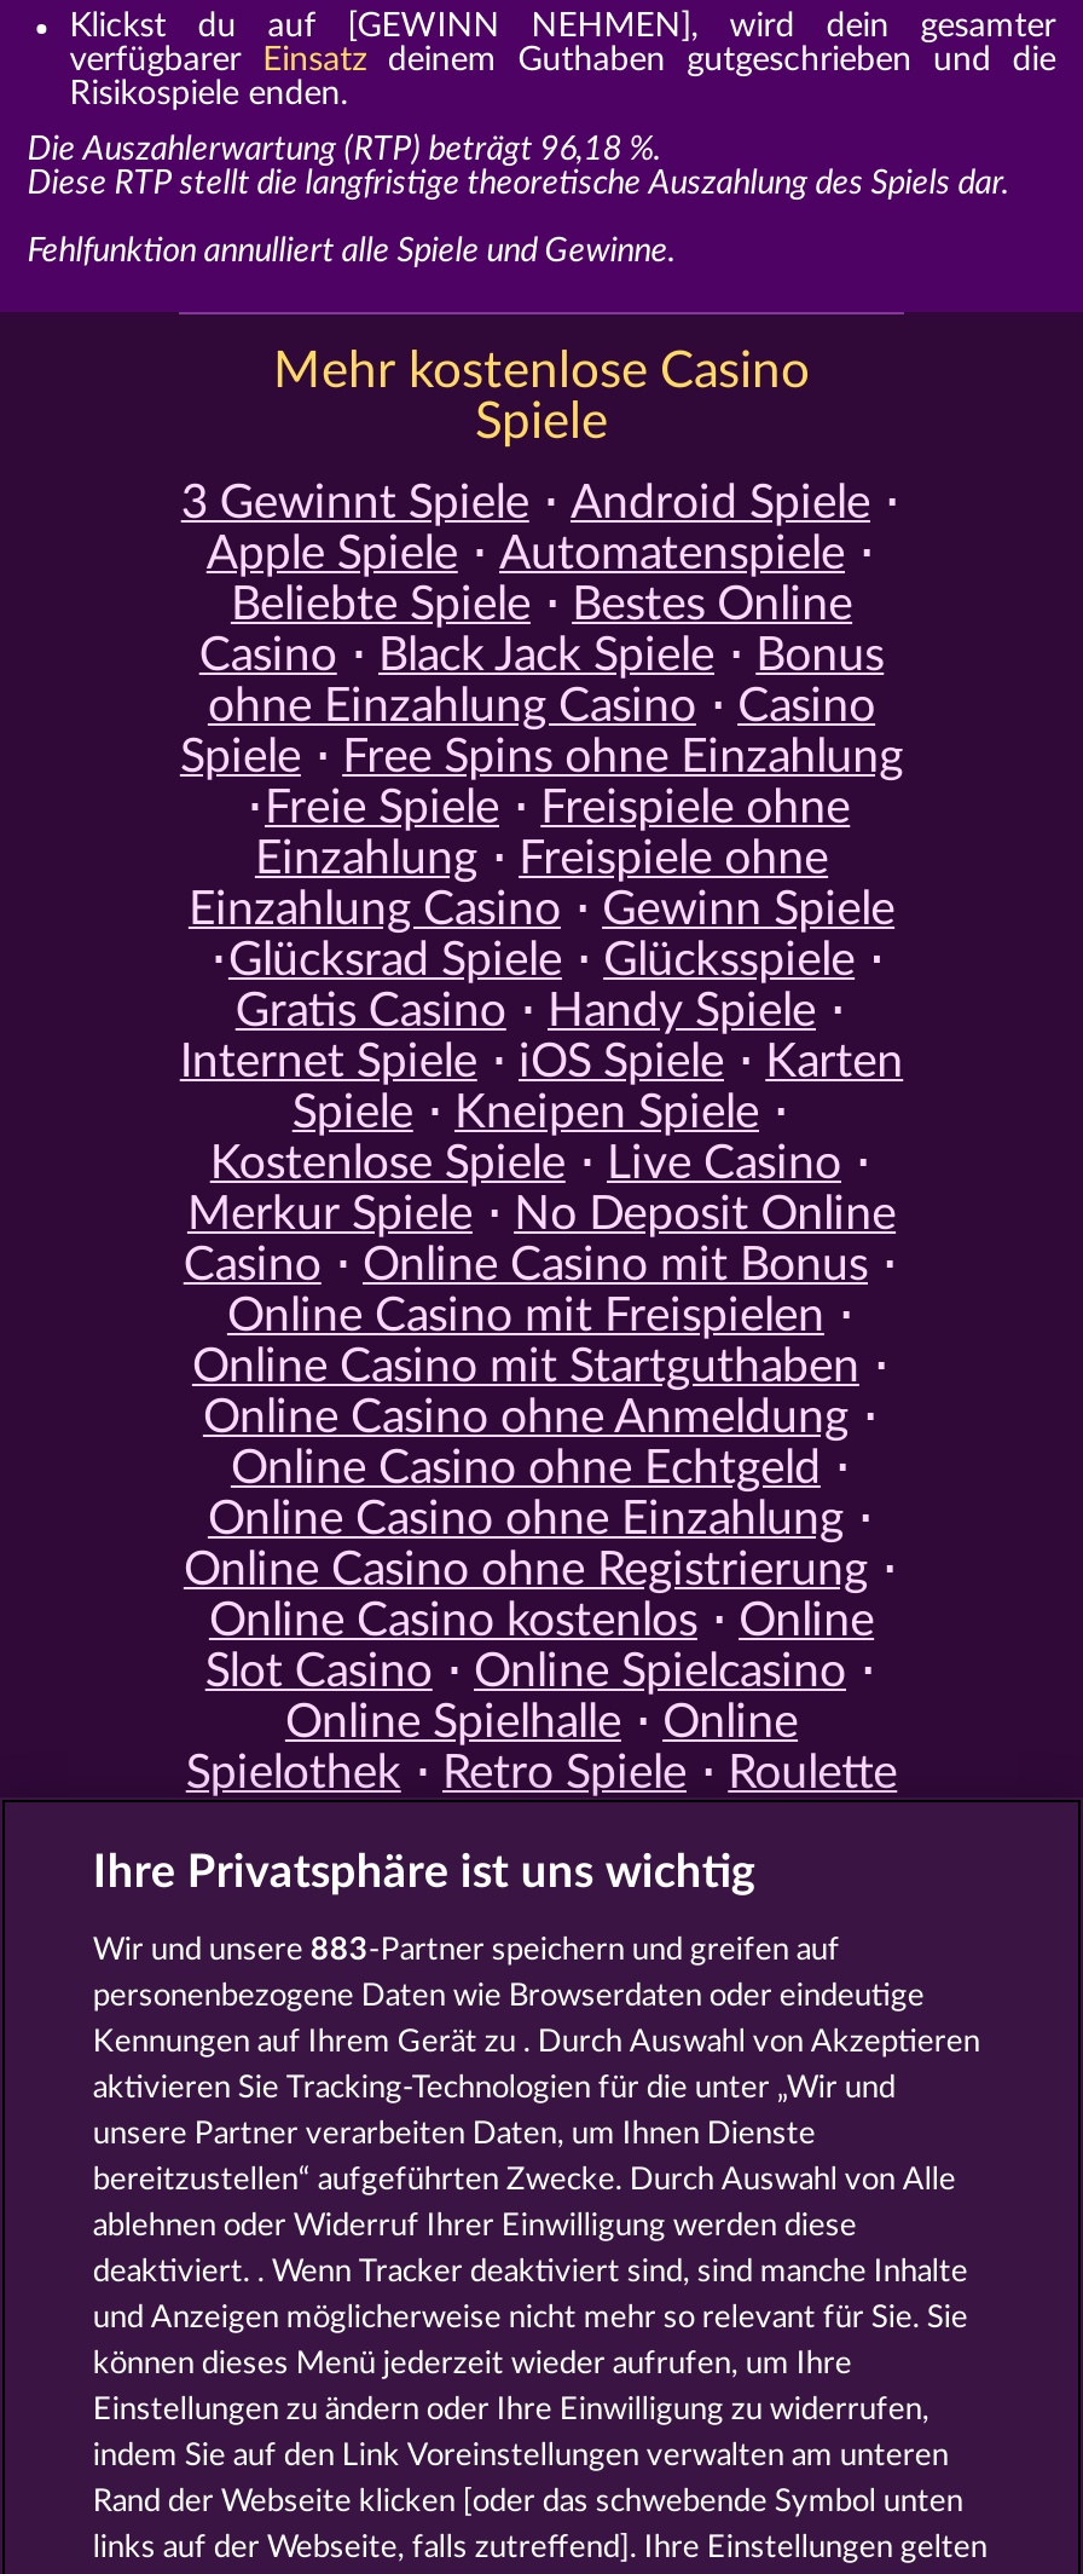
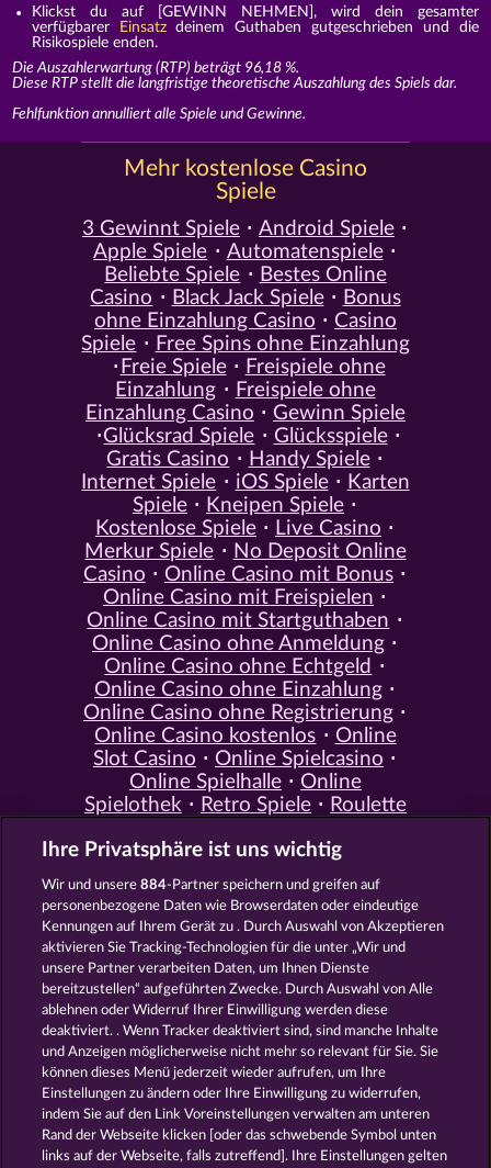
[93,1935,840,1967] Wir und unsere 883-Partner speichern und greifen auf -> [42,878,381,892] Wir und unsere 884-Partner speichern und greifen auf

